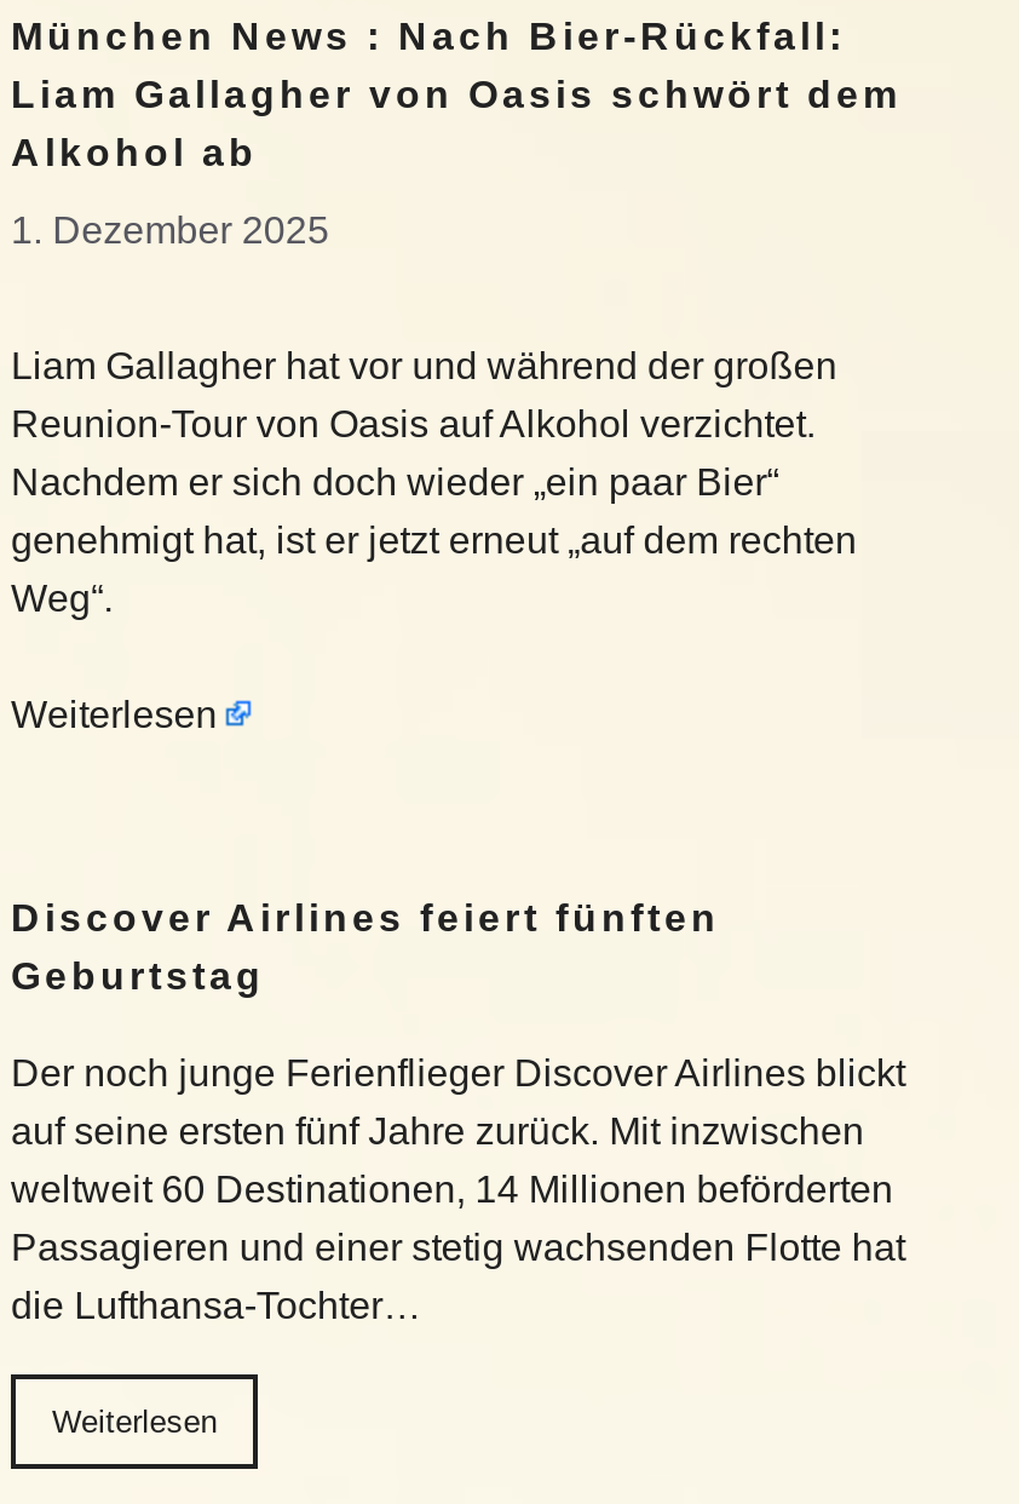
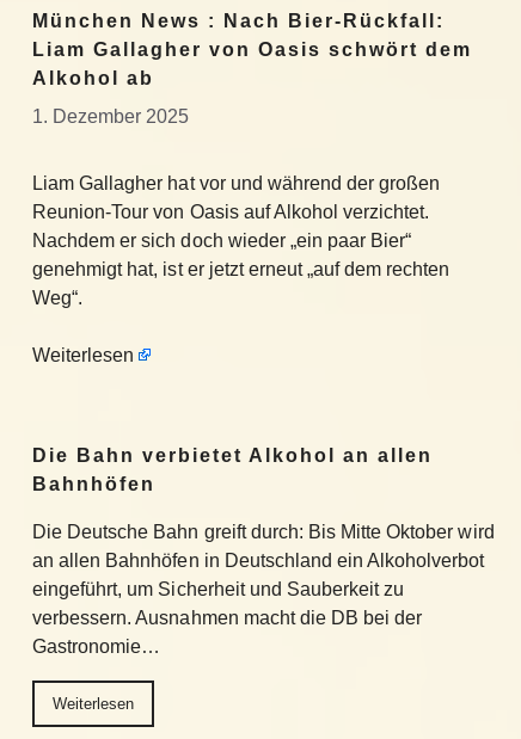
[11,897,720,997] Discover Airlines feiert fünften | Geburtstag -> [32,445,433,494] Die Bahn verbietet Alkohol an allen | Bahnhöfen
[11,1052,905,1326] Der noch junge Ferienflieger Discover Airlines blickt | auf seine ersten fünf Jahre zurück. Mit inzwischen | weltweit 60 Destinationen, 14 Millionen beförderten | Passagieren und einer stetig wachsenden Flotte hat | die Lufthansa-Tochter… -> [32,522,494,657] Die Deutsche Bahn greift durch: Bis Mitte Oktober wird | an allen Bahnhöfen in Deutschland ein Alkoholverbot | eingeführt, um Sicherheit und Sauberkeit zu | verbessern. Ausnahmen macht die DB bei der | Gastronomie…

